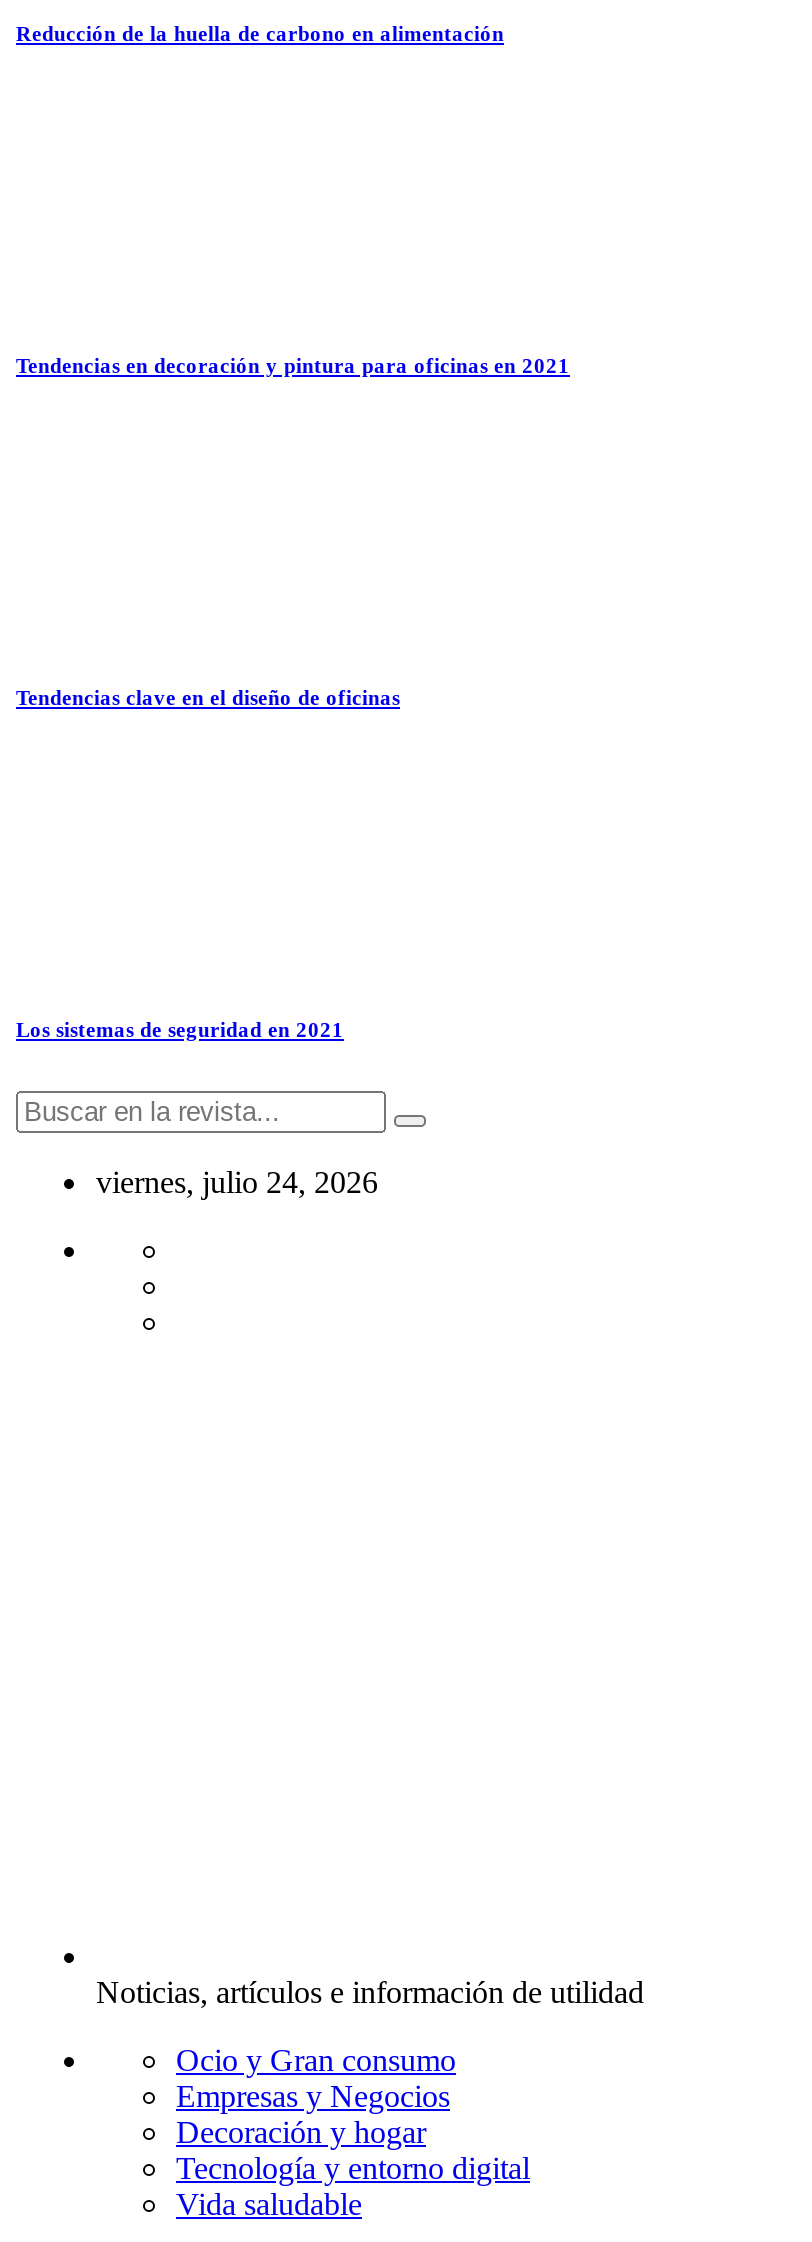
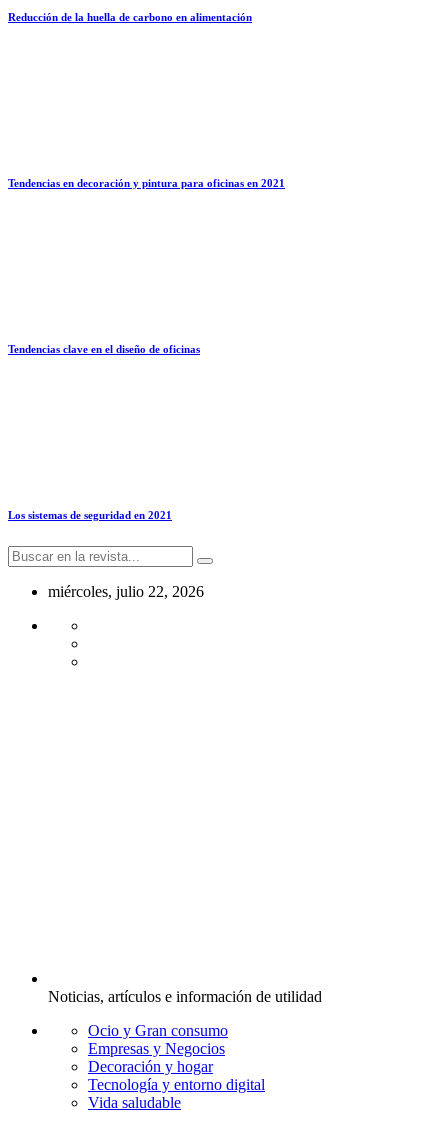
[96,1165,378,1199] viernes, julio 24, 2026 -> [48,583,204,600] miércoles, julio 22, 2026

